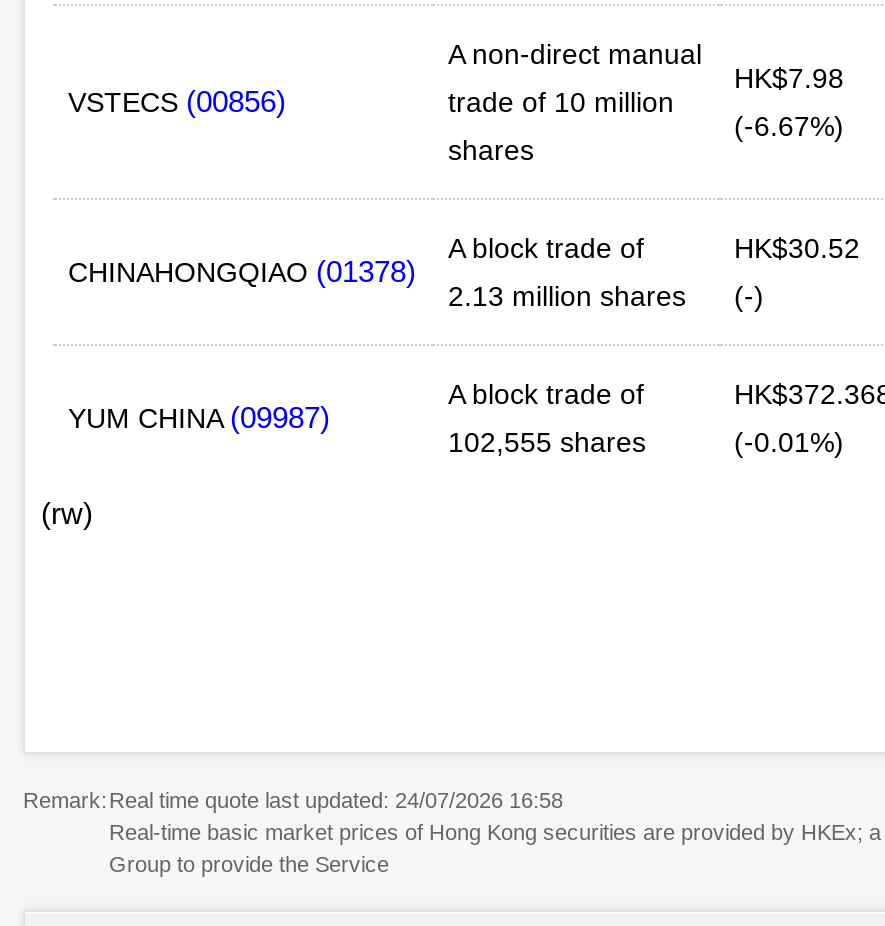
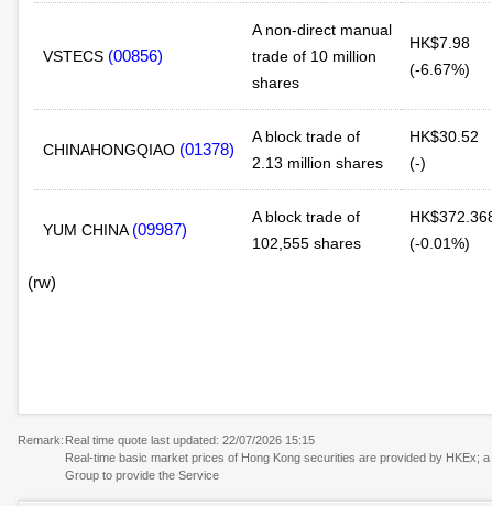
[23,788,563,812] Remark: Real time quote last updated: 24/07/2026 16:58 -> [18,433,315,447] Remark: Real time quote last updated: 22/07/2026 15:15

